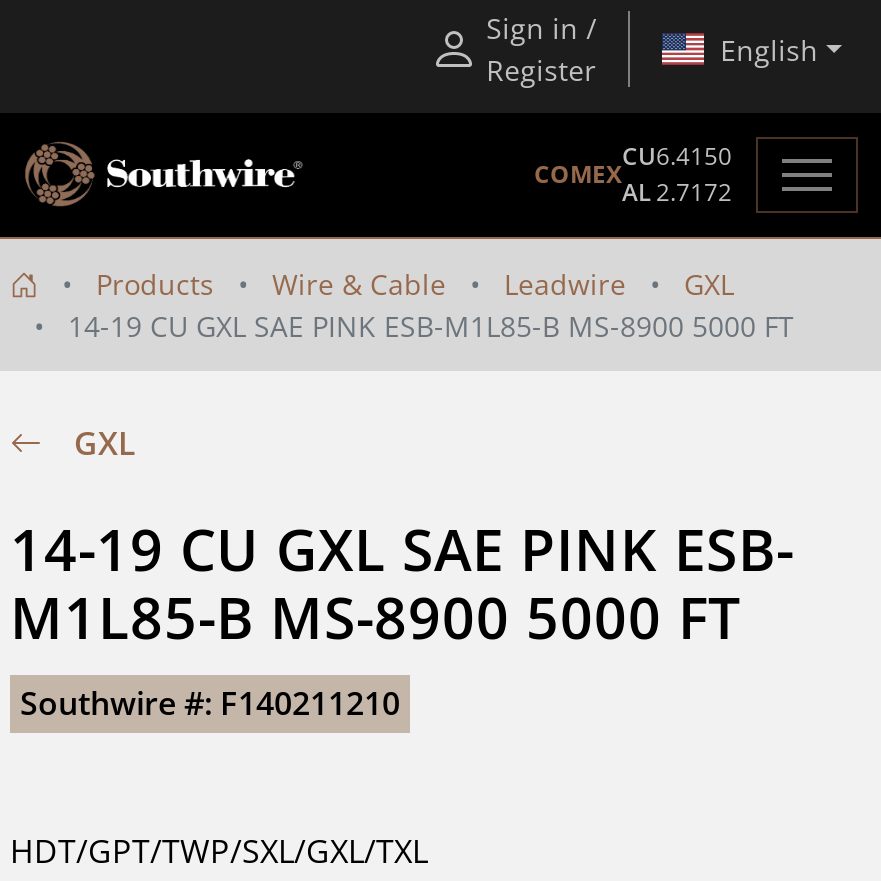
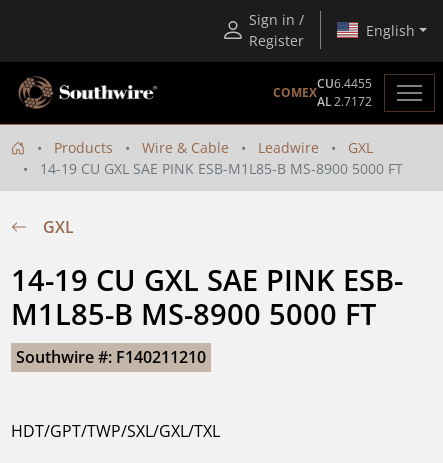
[622,139,732,173] CU6.4150 -> [317,75,372,92] CU6.4455

